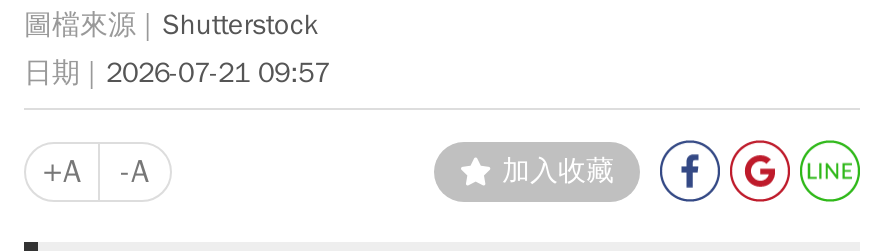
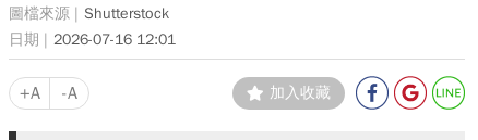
[106,57,330,91] 2026-07-21 09:57 -> [53,31,176,49] 2026-07-16 12:01

